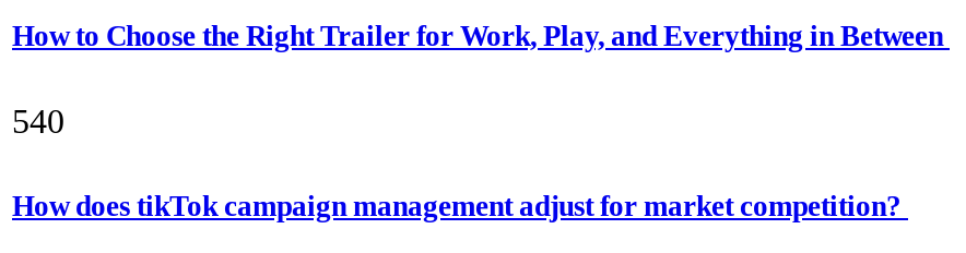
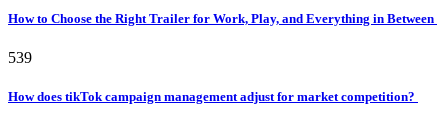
[12,102,73,139] 540 -> [8,49,36,66] 539

